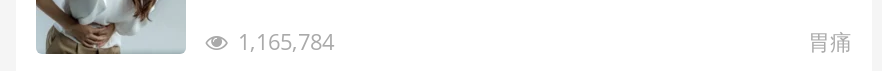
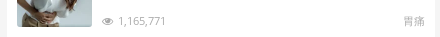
[238,26,334,56] 1,165,784 -> [118,13,166,28] 1,165,771

